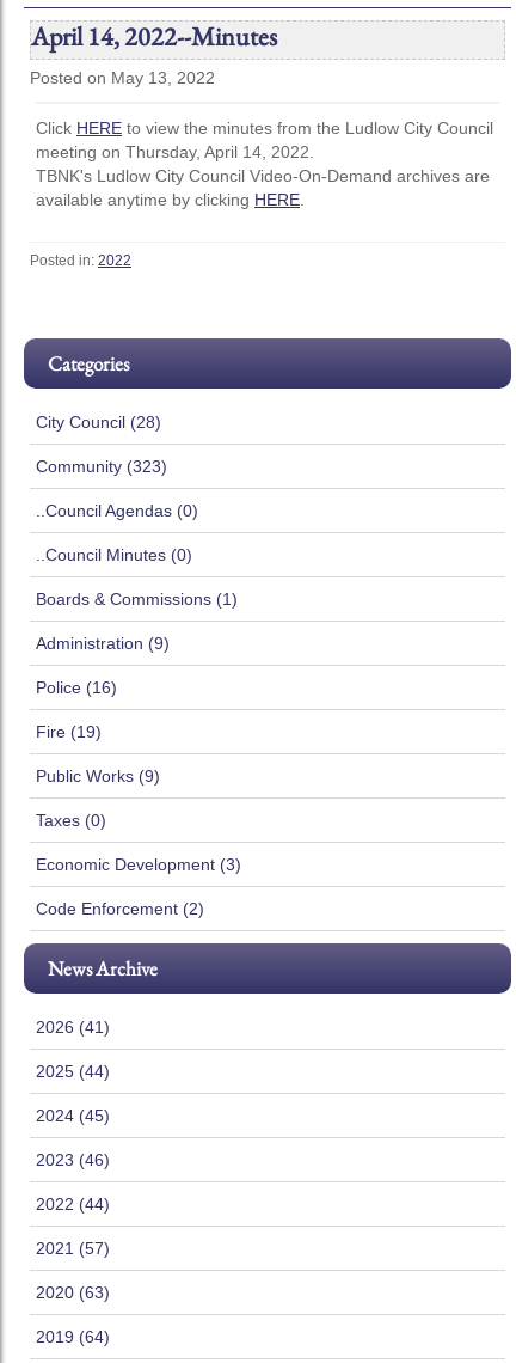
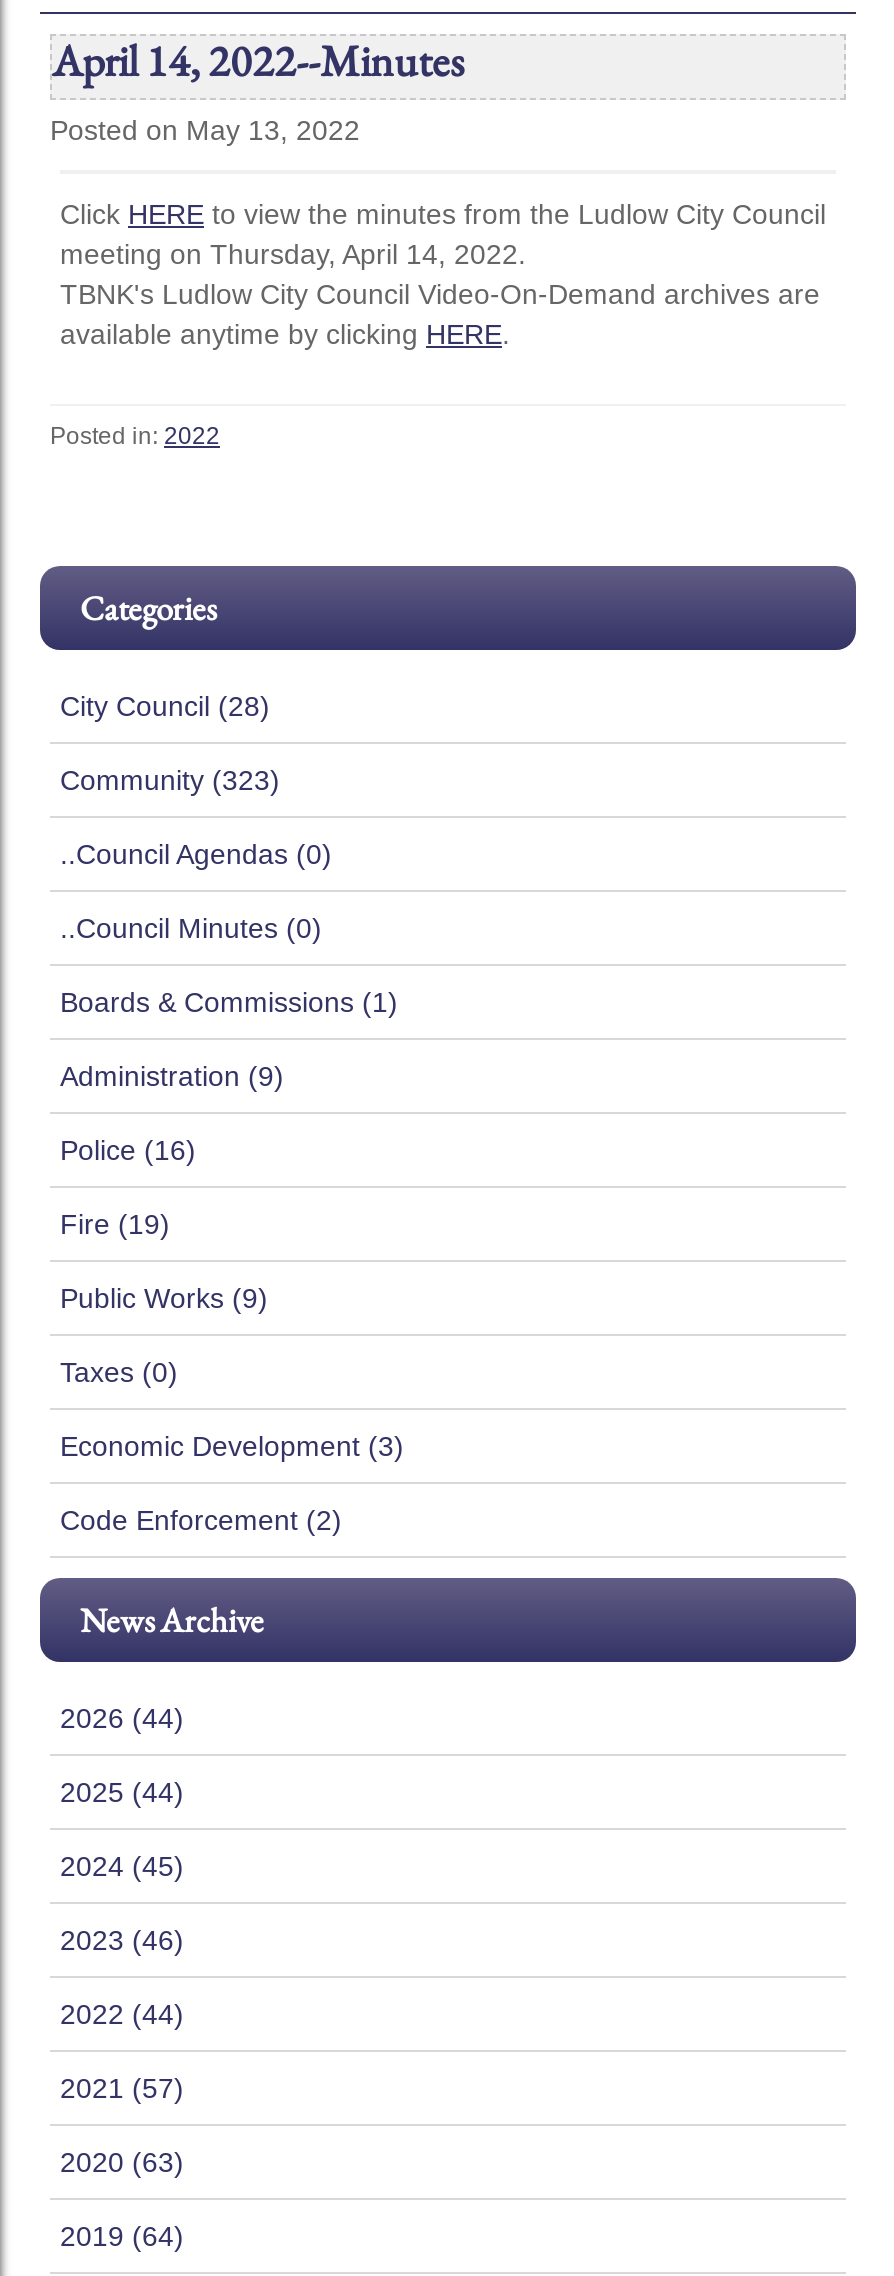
[36,1017,110,1037] 2026 (41) -> [60,1702,184,1734] 2026 (44)

